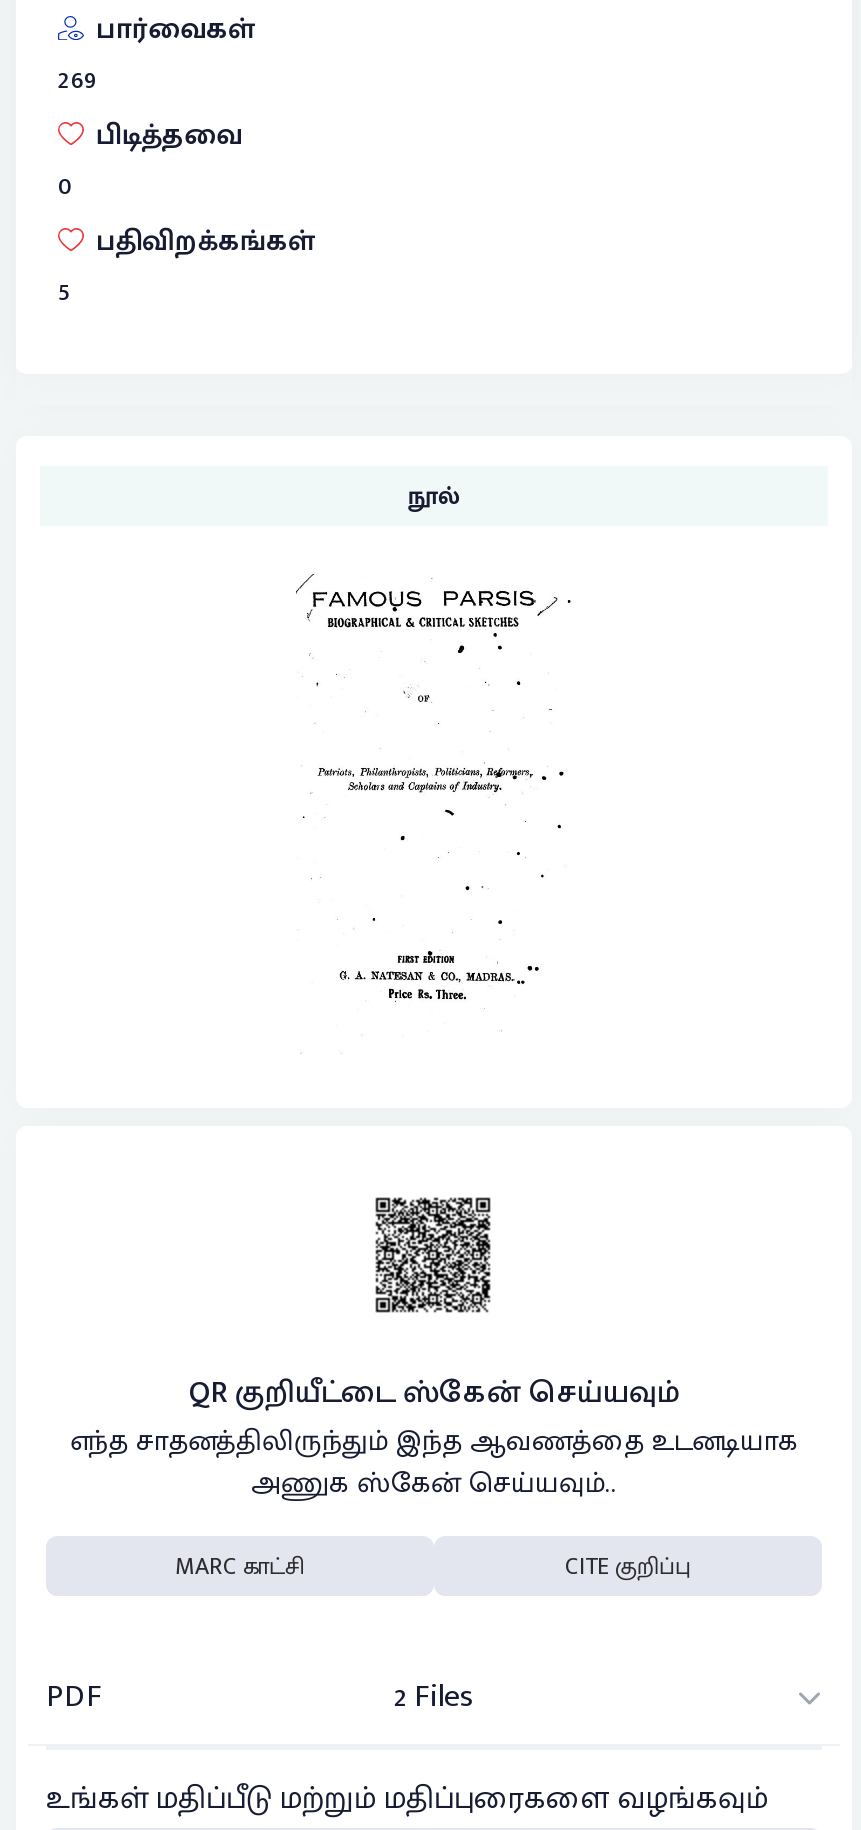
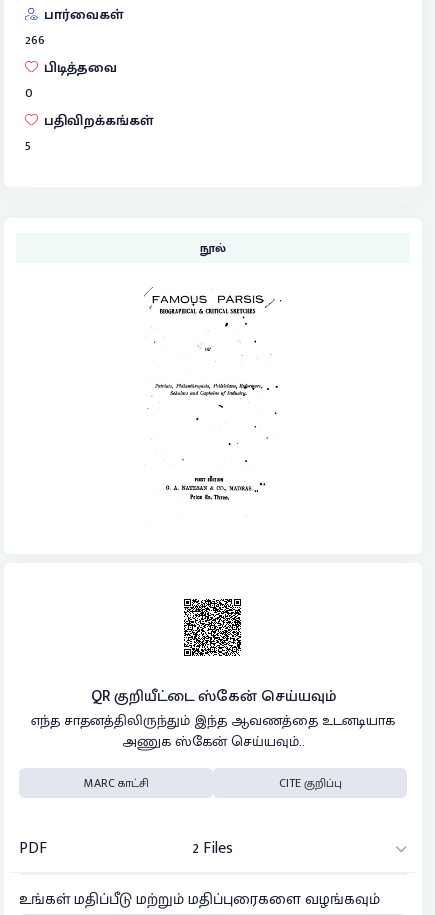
[58,56,98,104] 269 -> [25,28,45,52] 266

